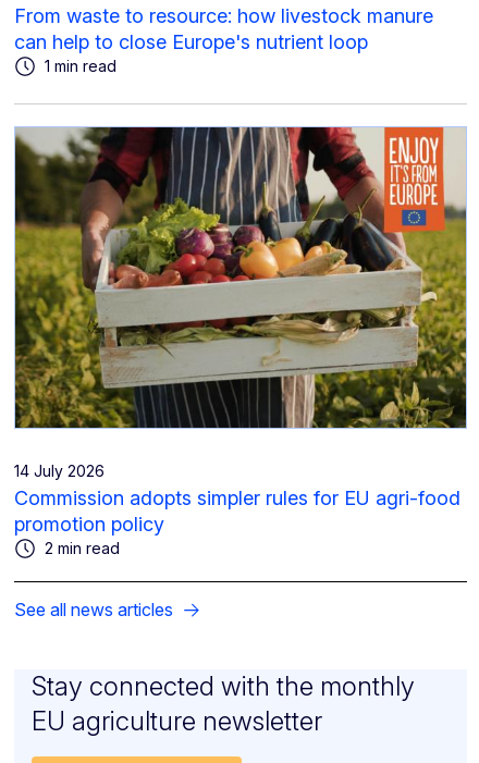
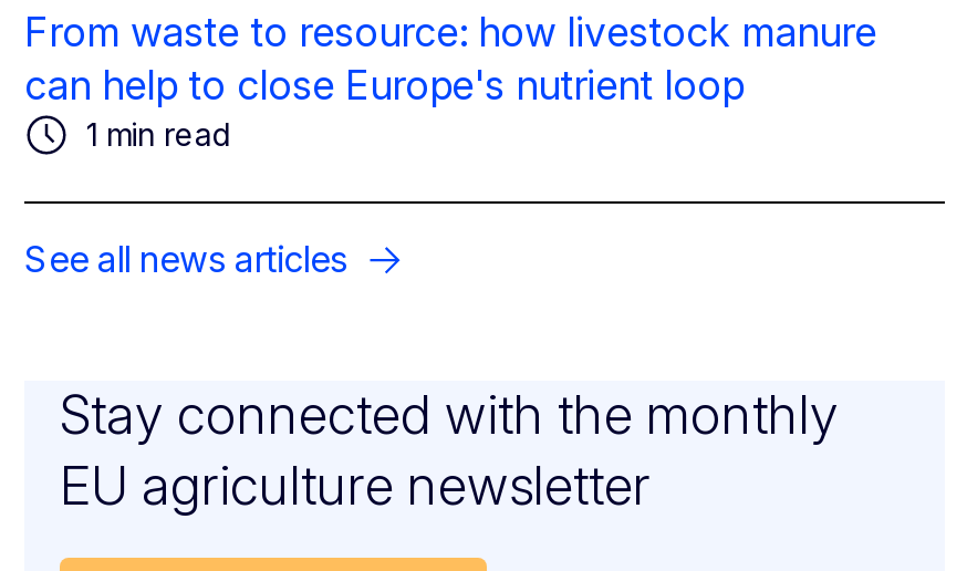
[13,125,467,557] [image] | 14 July 2026 | Commission adopts simpler rules for EU agri-food | promotion policy | 2 min read -> none

